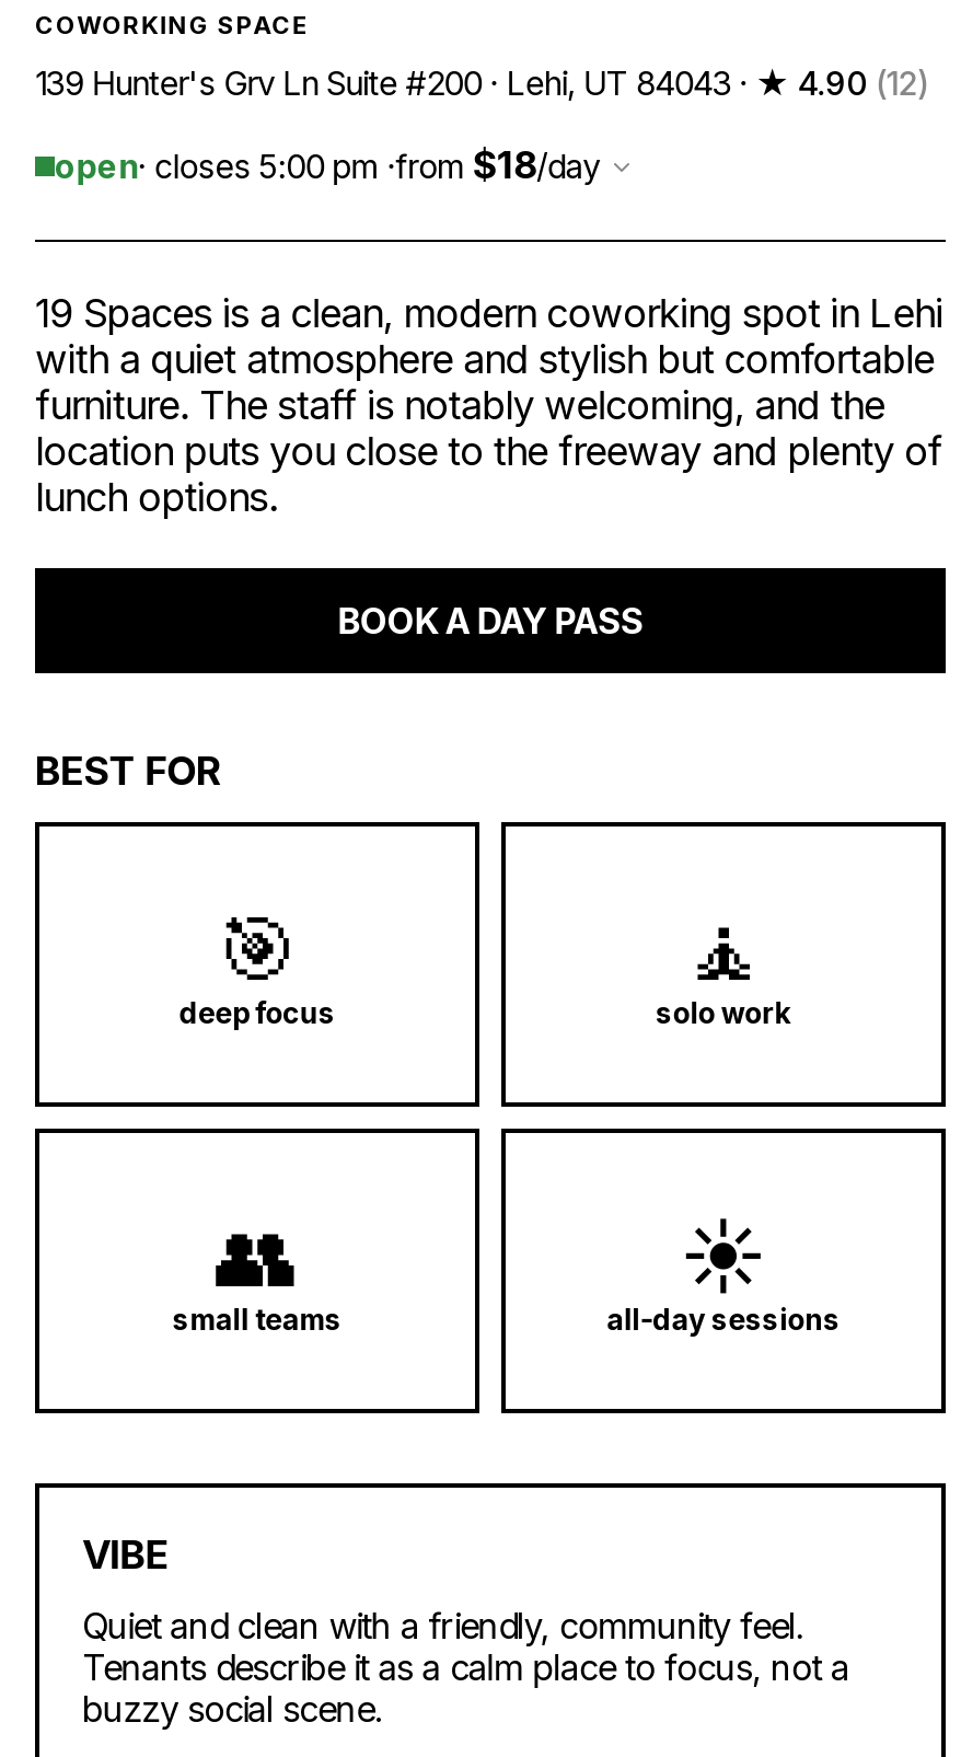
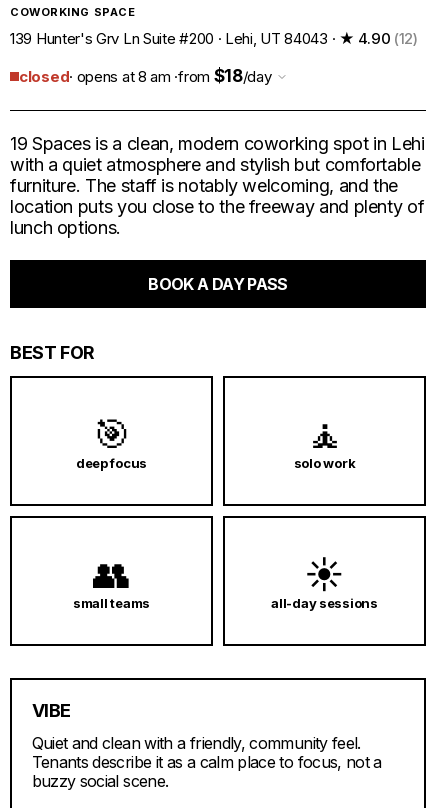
[55,145,599,188] open · closes 5:00 pm · from $18/day -> [19,66,271,86] closed · opens at 8 am · from $18/day

